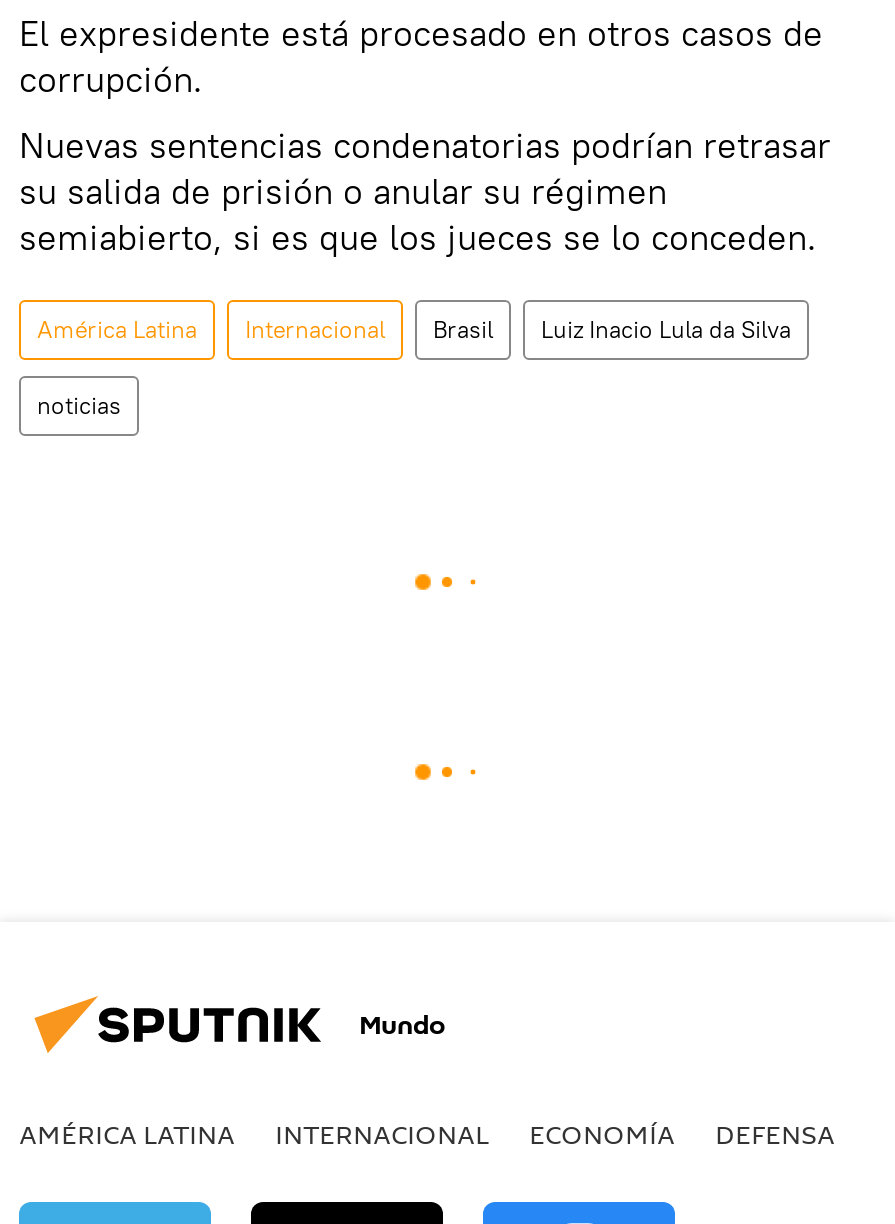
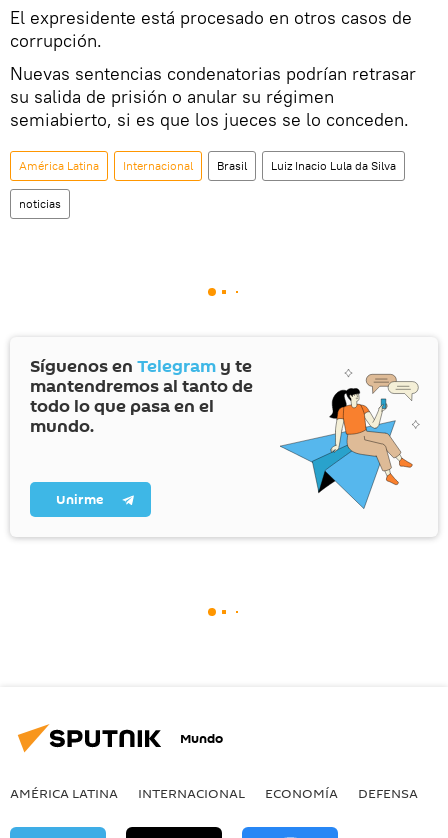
none -> [30,354,420,510] [image] | Síguenos en Telegram y te | mantendremos al tanto de | todo lo que pasa en el | mundo. | Unirme

